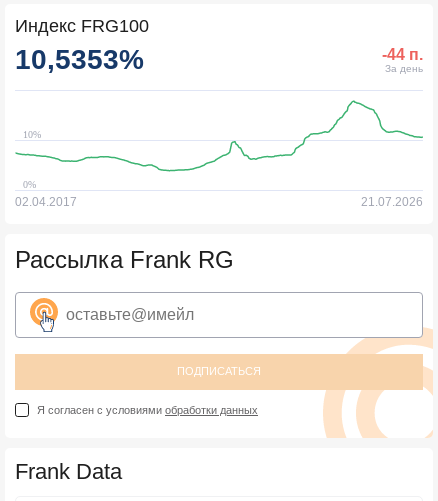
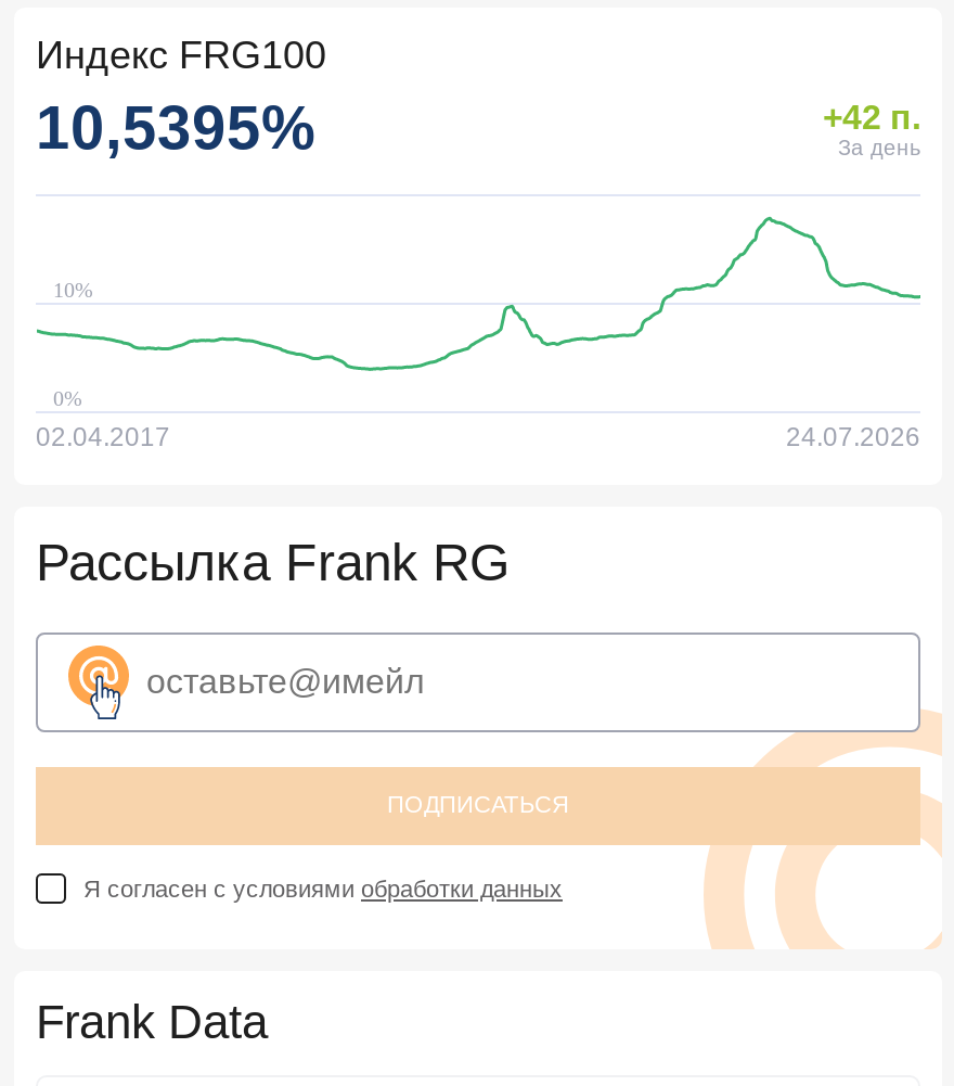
[15,44,144,75] 10,5353% -> [36,94,315,161] 10,5395%
[382,46,423,63] -44 п. -> [823,98,920,135] +42 п.
[361,195,423,209] 21.07.2026 -> [786,422,920,452] 24.07.2026

